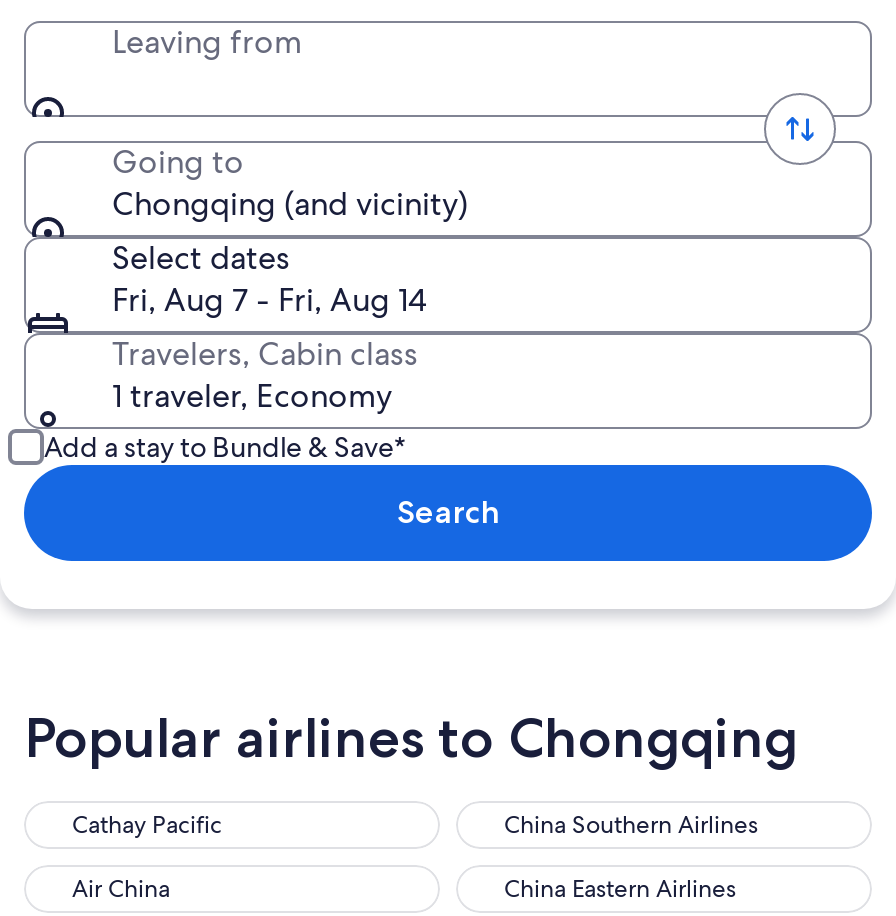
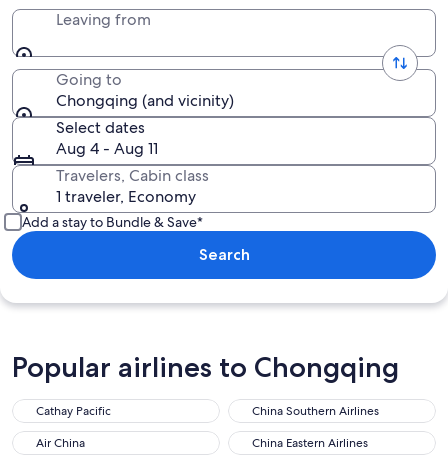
[112,279,426,321] Fri, Aug 7 - Fri, Aug 14 -> [56,138,158,159] Aug 4 - Aug 11

